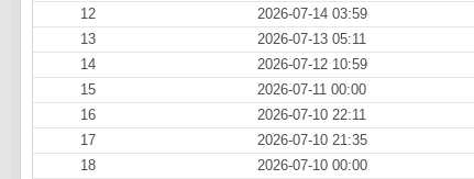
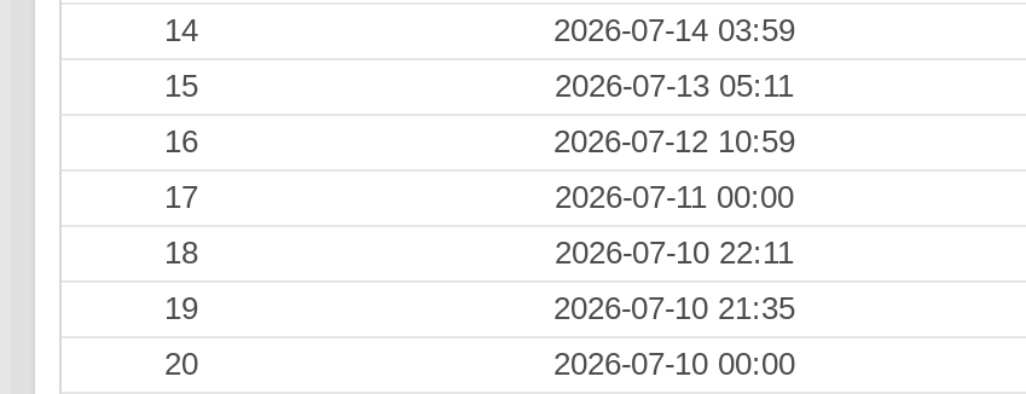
[80,5,95,22] 12 -> [164,12,198,48] 14
[80,31,95,47] 13 -> [164,68,198,104] 15
[80,56,95,72] 14 -> [164,123,198,160] 16
[80,81,95,98] 15 -> [164,179,198,215] 17
[80,107,95,123] 16 -> [164,234,198,271] 18
[80,132,95,148] 17 -> [164,290,198,326] 19
[80,157,95,174] 18 -> [164,346,198,382] 20

